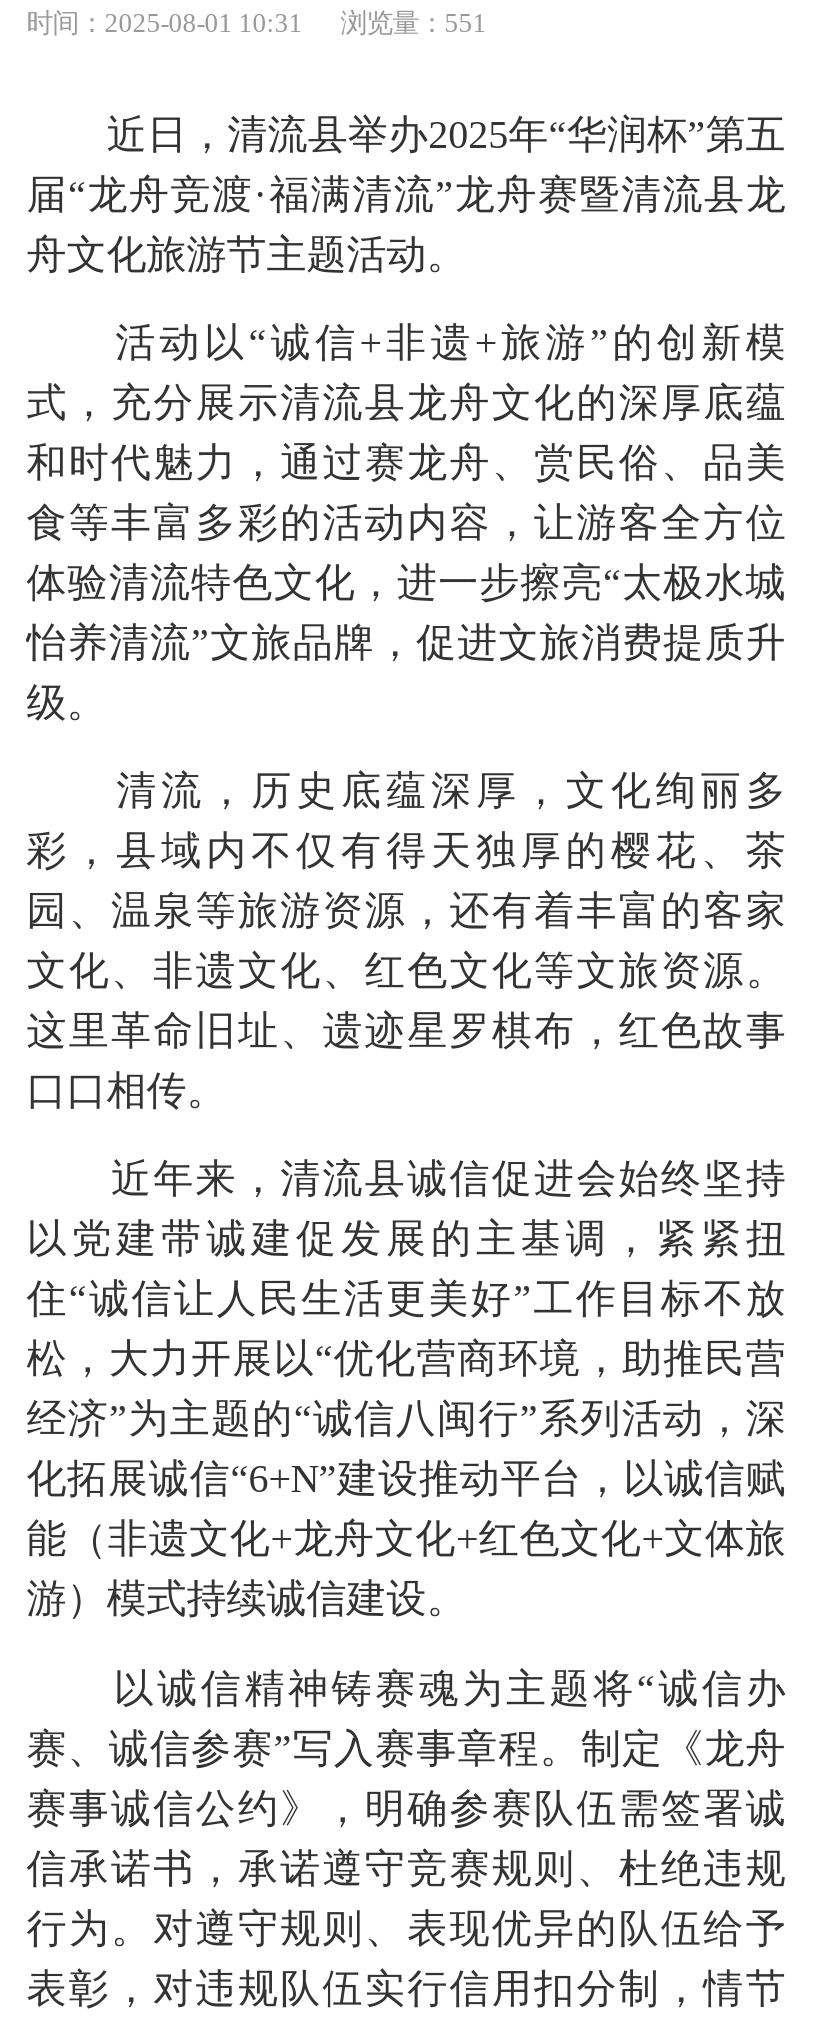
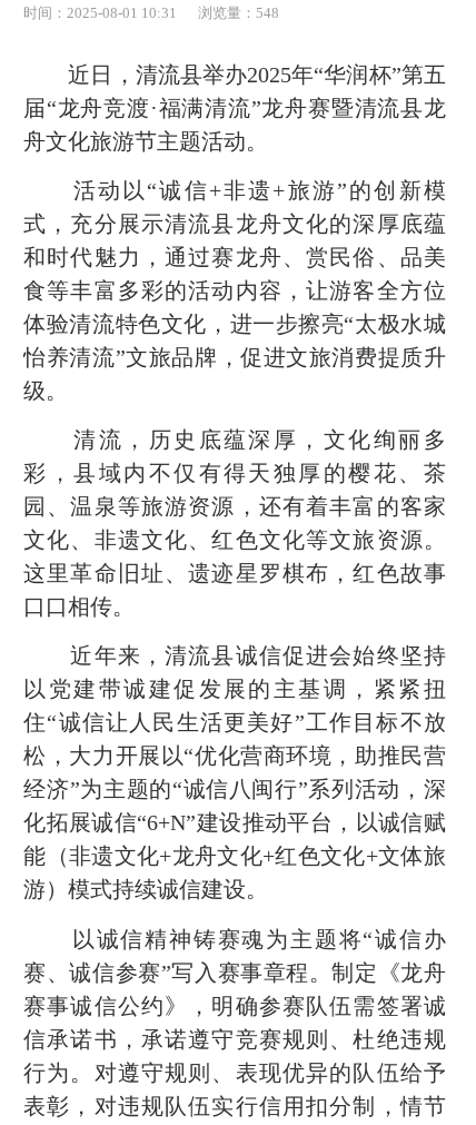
[26,8,486,38] 时间：2025-08-01 10:31 浏览量：551 -> [24,4,279,21] 时间：2025-08-01 10:31 浏览量：548

